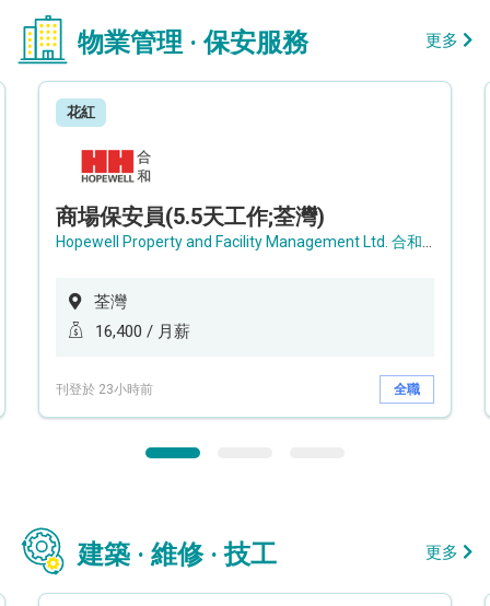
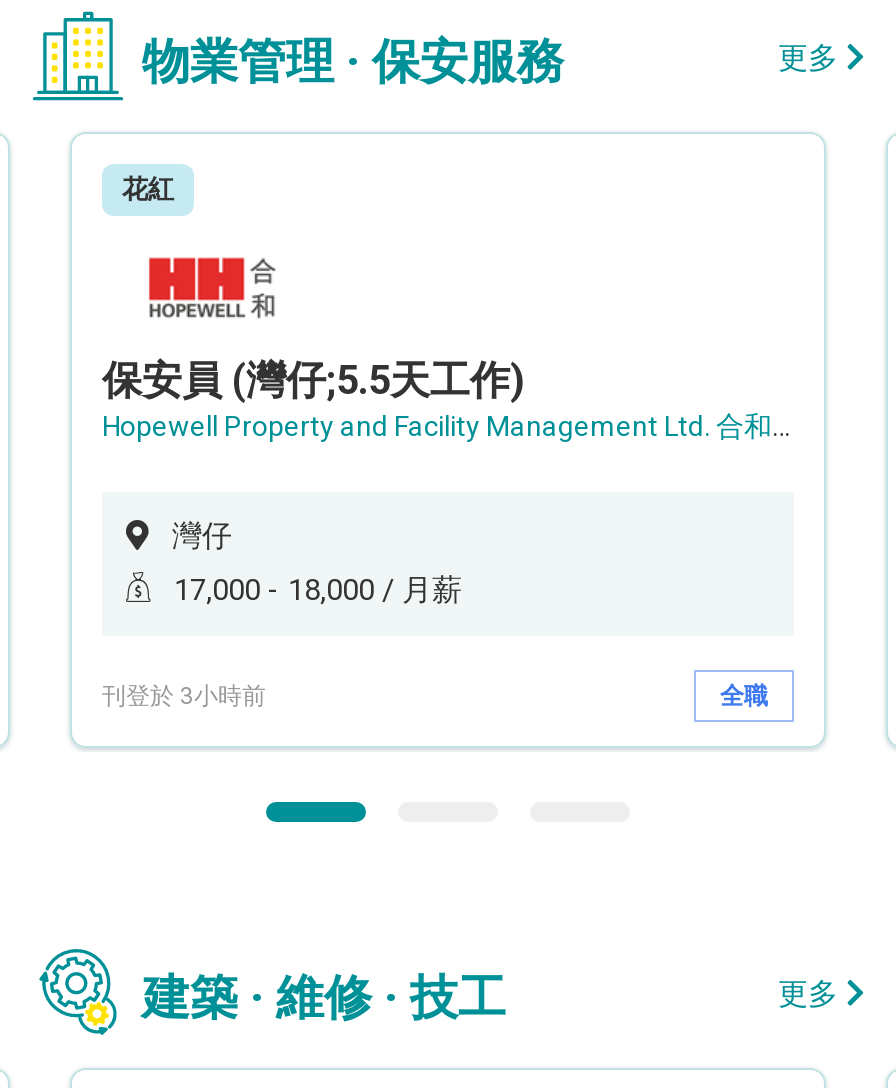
[56,203,325,230] 商場保安員(5.5天工作;荃灣) -> [102,356,524,404] 保安員 (灣仔;5.5天工作)
[94,292,127,312] 荃灣 -> [172,518,232,554] 灣仔
[95,322,190,342] 16,400 / 月薪 -> [174,572,462,608] 17,000 - 18,000 / 月薪
[56,381,153,397] 刊登於 23小時前 -> [102,681,266,709] 刊登於 3小時前

